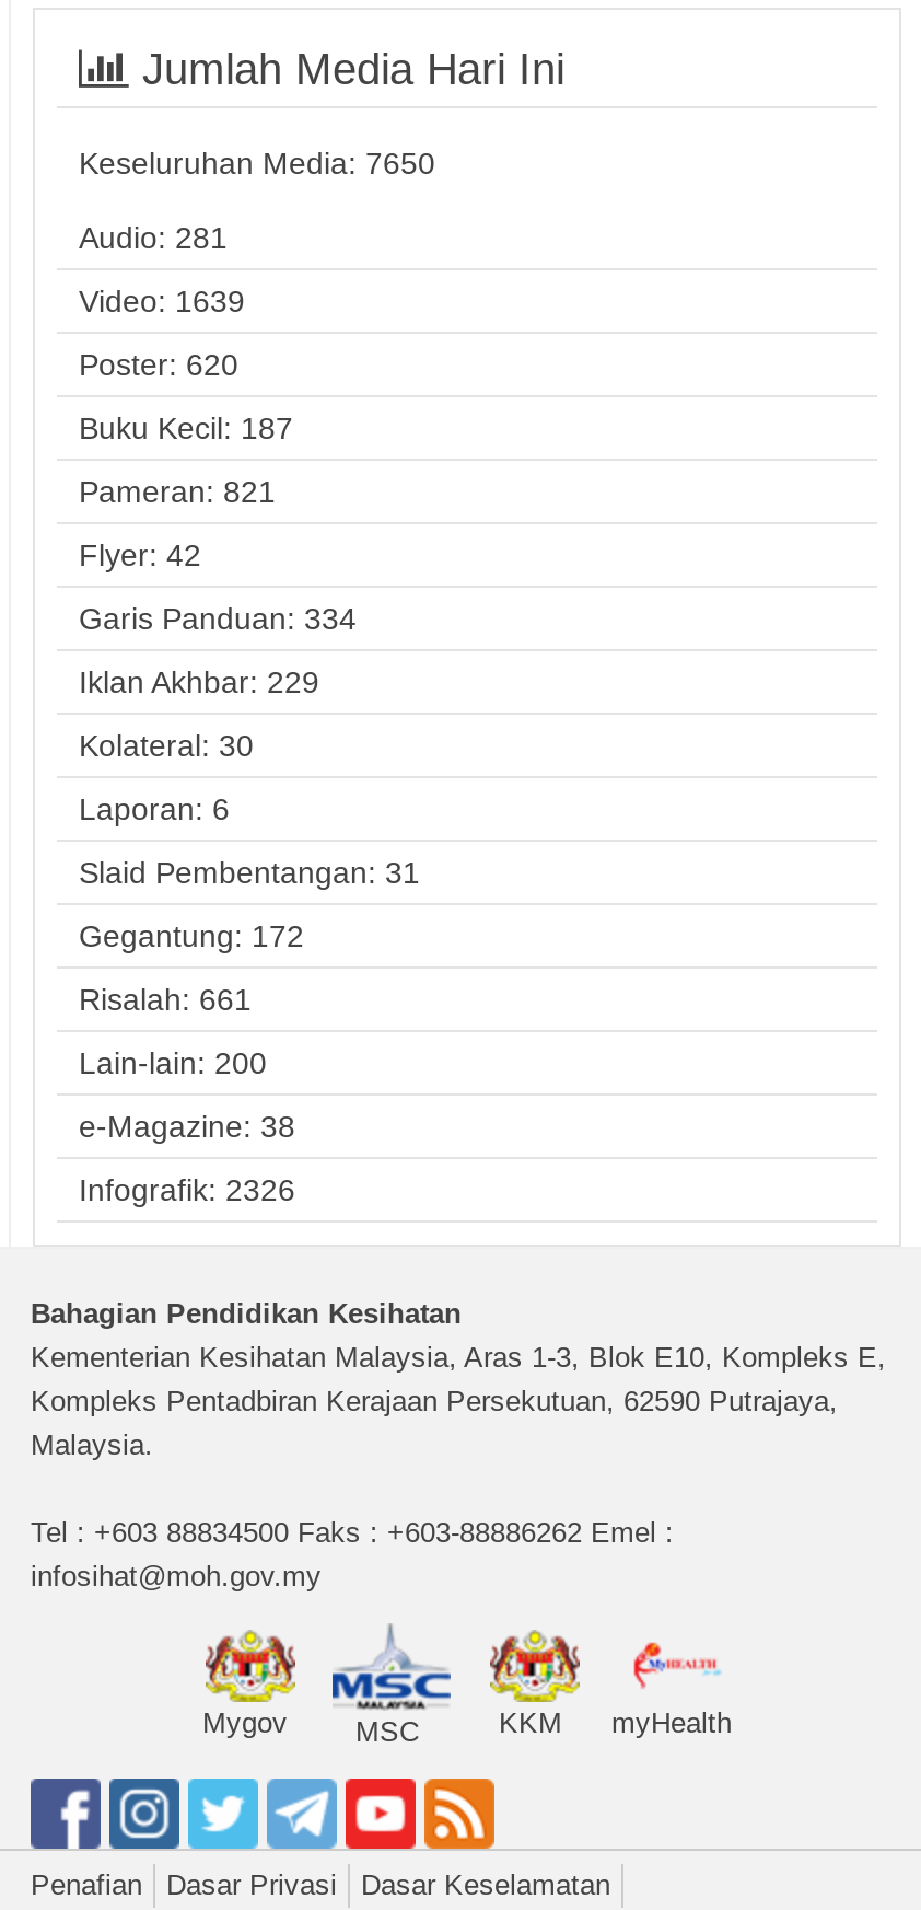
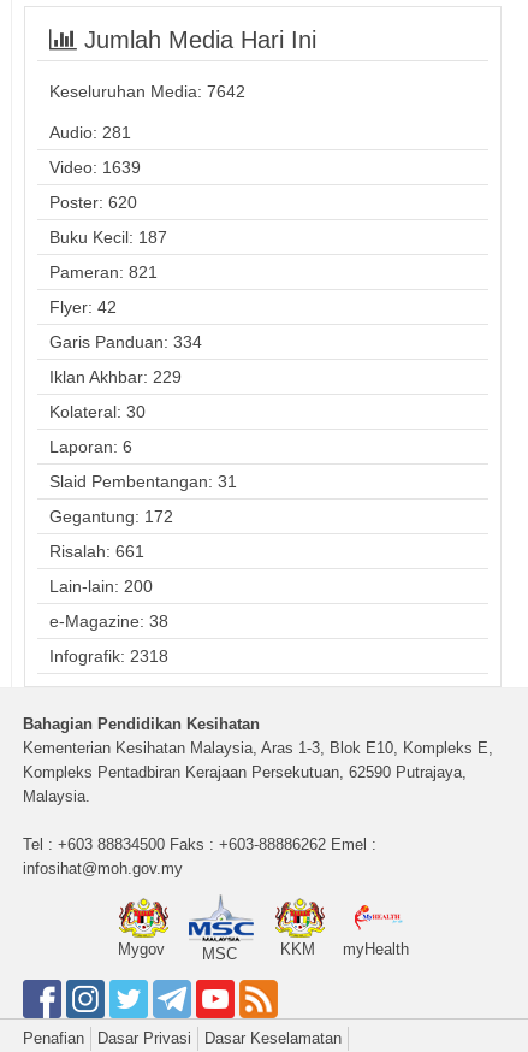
[79,145,435,180] Keseluruhan Media: 7650 -> [49,82,245,101] Keseluruhan Media: 7642
[79,1172,295,1207] Infografik: 2326 -> [49,646,168,665] Infografik: 2318

